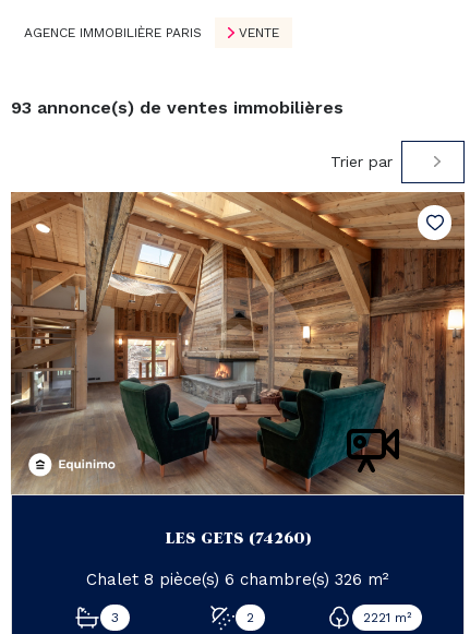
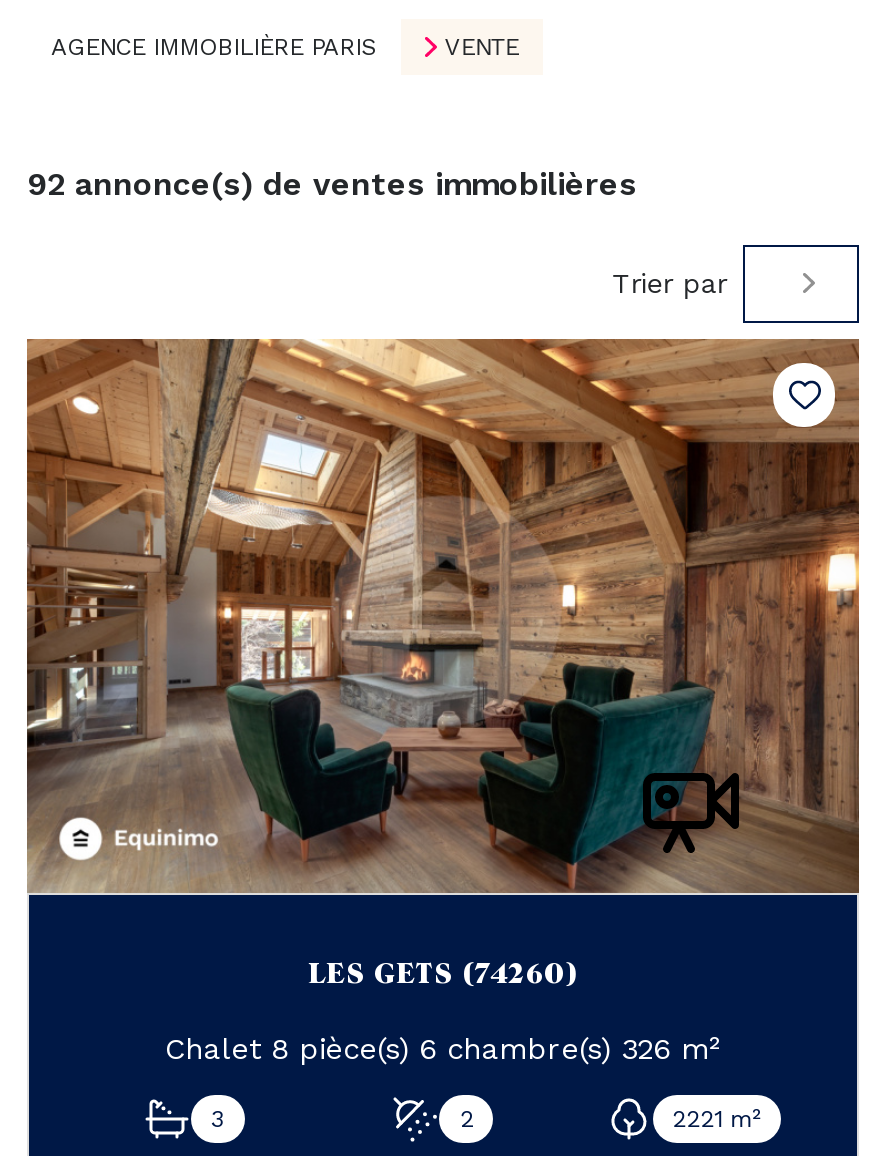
[11,97,344,118] 93 annonce(s) de ventes immobilières -> [27,164,637,202] 92 annonce(s) de ventes immobilières

